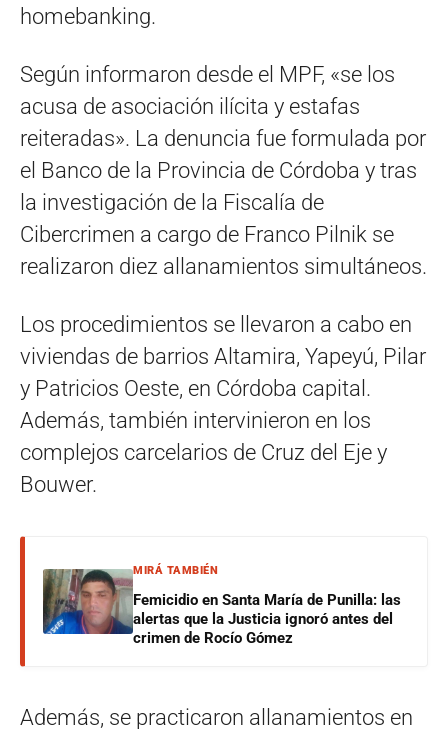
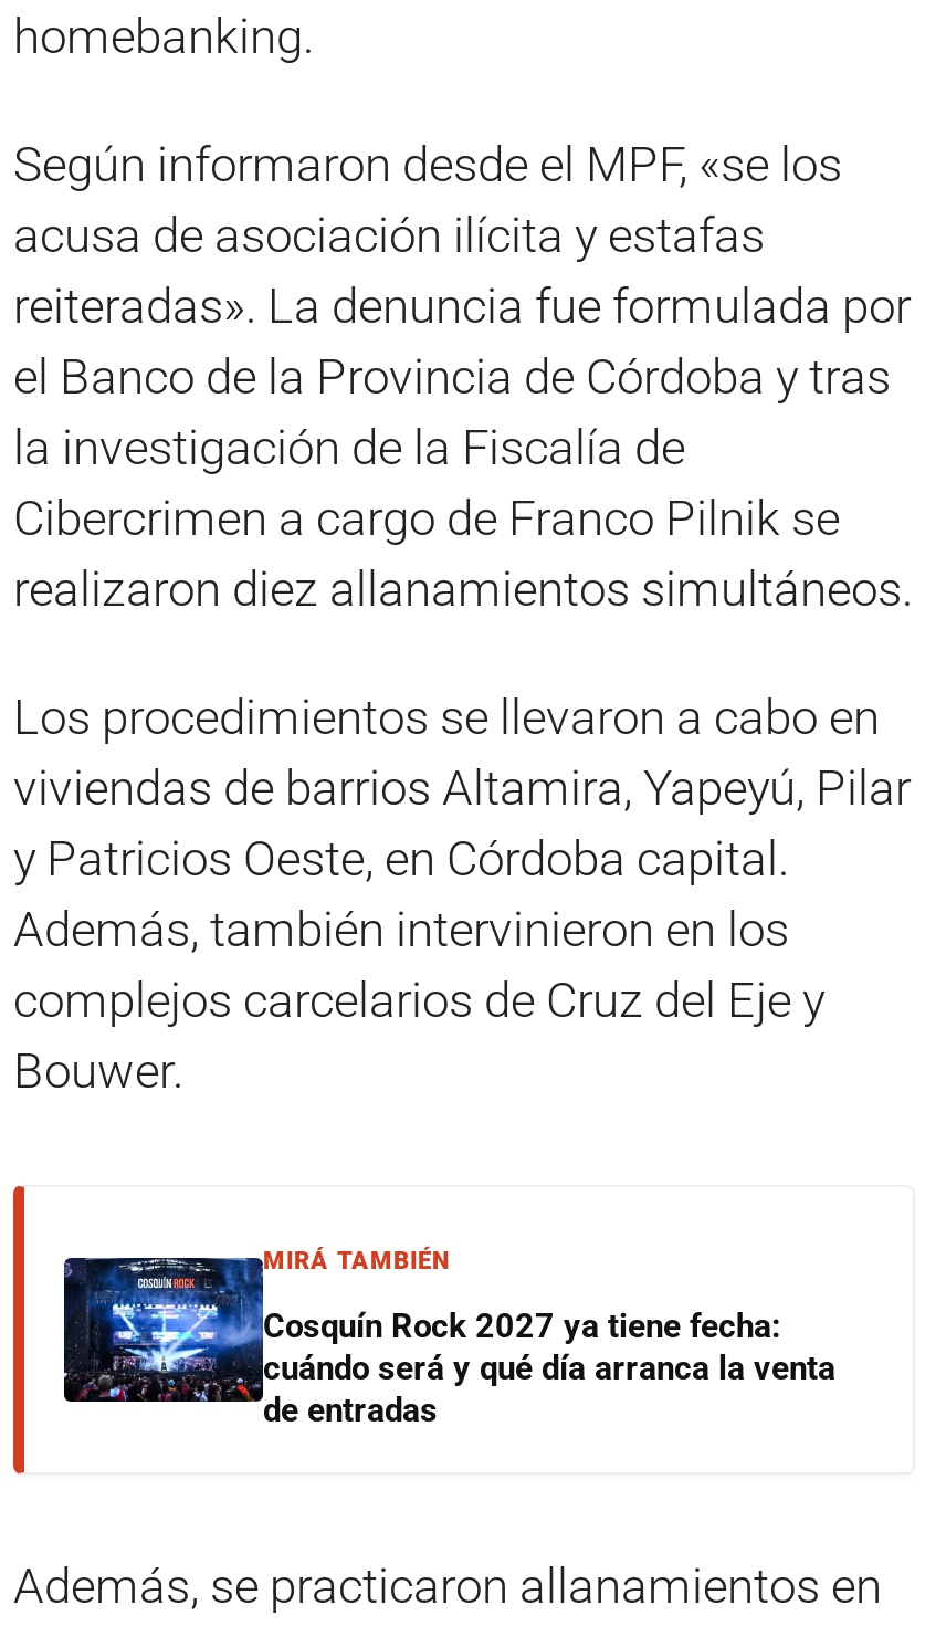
[42,568,401,647] [image] | Femicidio en Santa María de Punilla: las | alertas que la Justicia ignoró antes del | crimen de Rocío Gómez -> [62,1256,835,1430] [image] | Cosquín Rock 2027 ya tiene fecha: | cuándo será y qué día arranca la venta | de entradas

